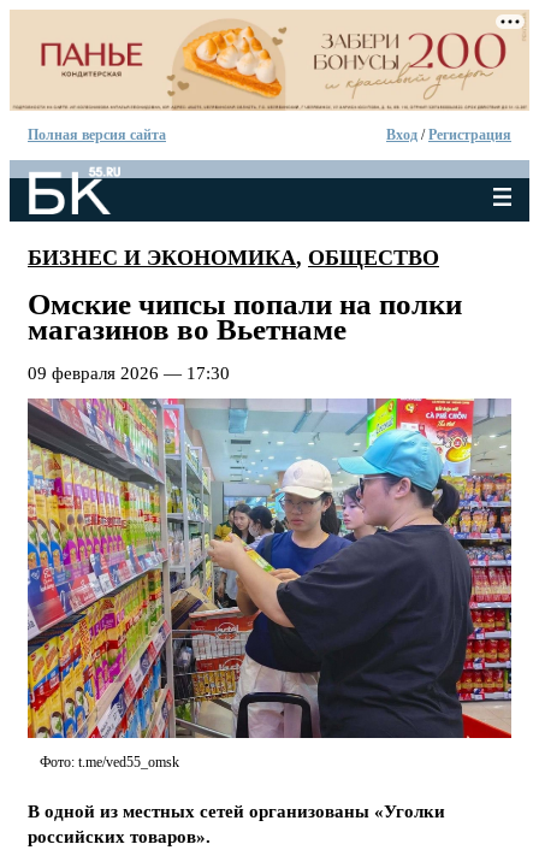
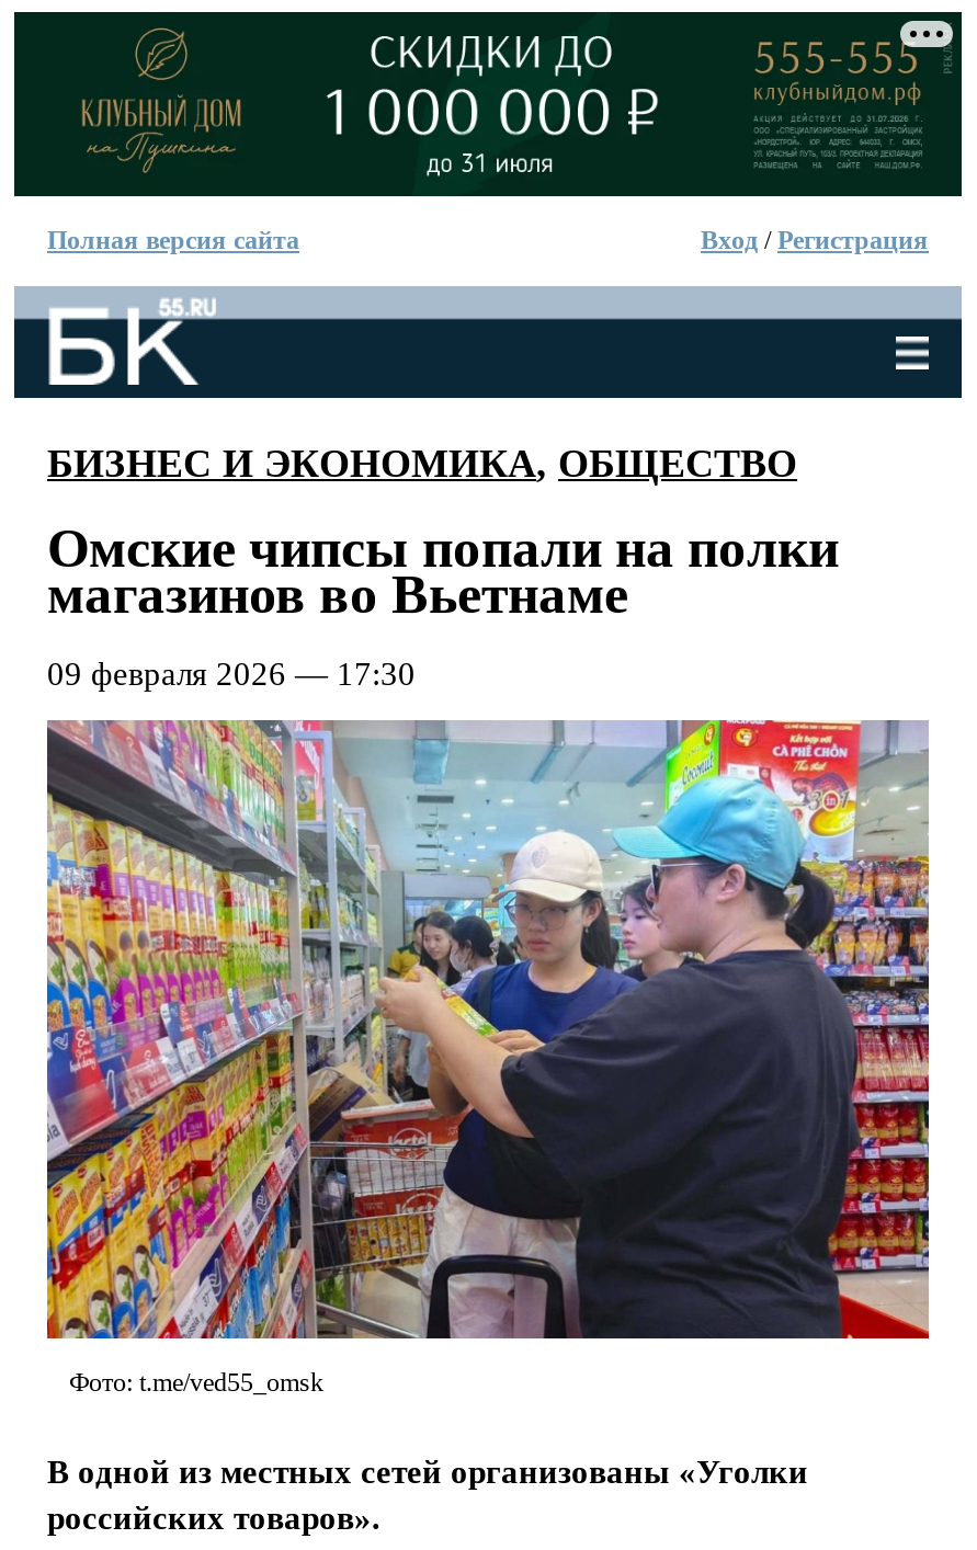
[10,10,529,111] [image] -> [12,10,964,198] [image]

